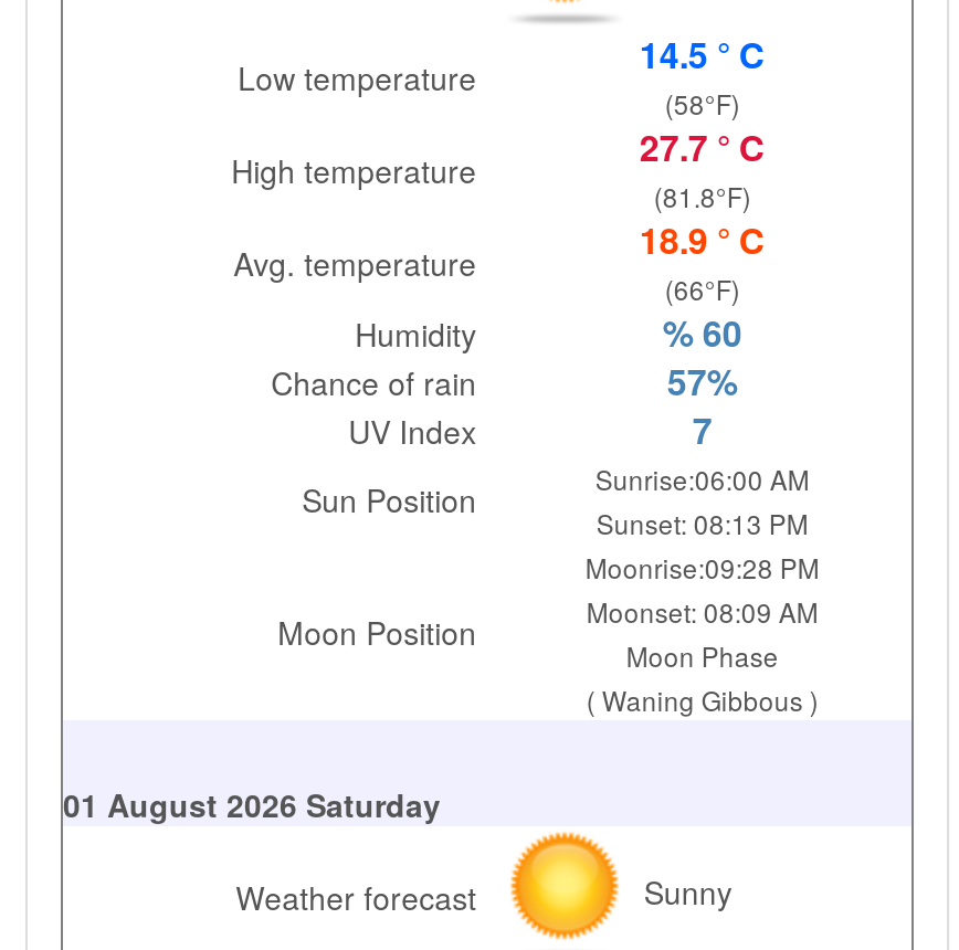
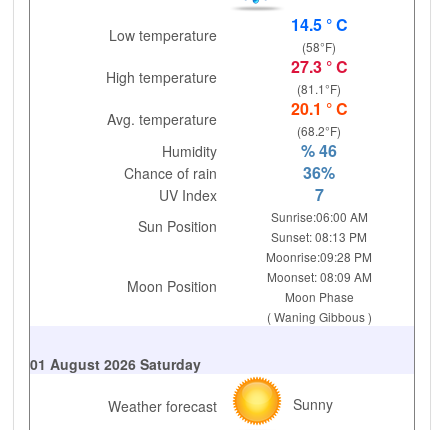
[639,122,765,214] 27.7 ° C | (81.8°F) -> [291,55,348,97] 27.3 ° C | (81.1°F)
[639,214,765,307] 18.9 ° C | (66°F) -> [291,97,348,139] 20.1 ° C | (68.2°F)
[663,307,742,358] % 60 -> [301,139,337,162] % 46
[667,356,738,407] 57% -> [303,161,335,184] 36%

